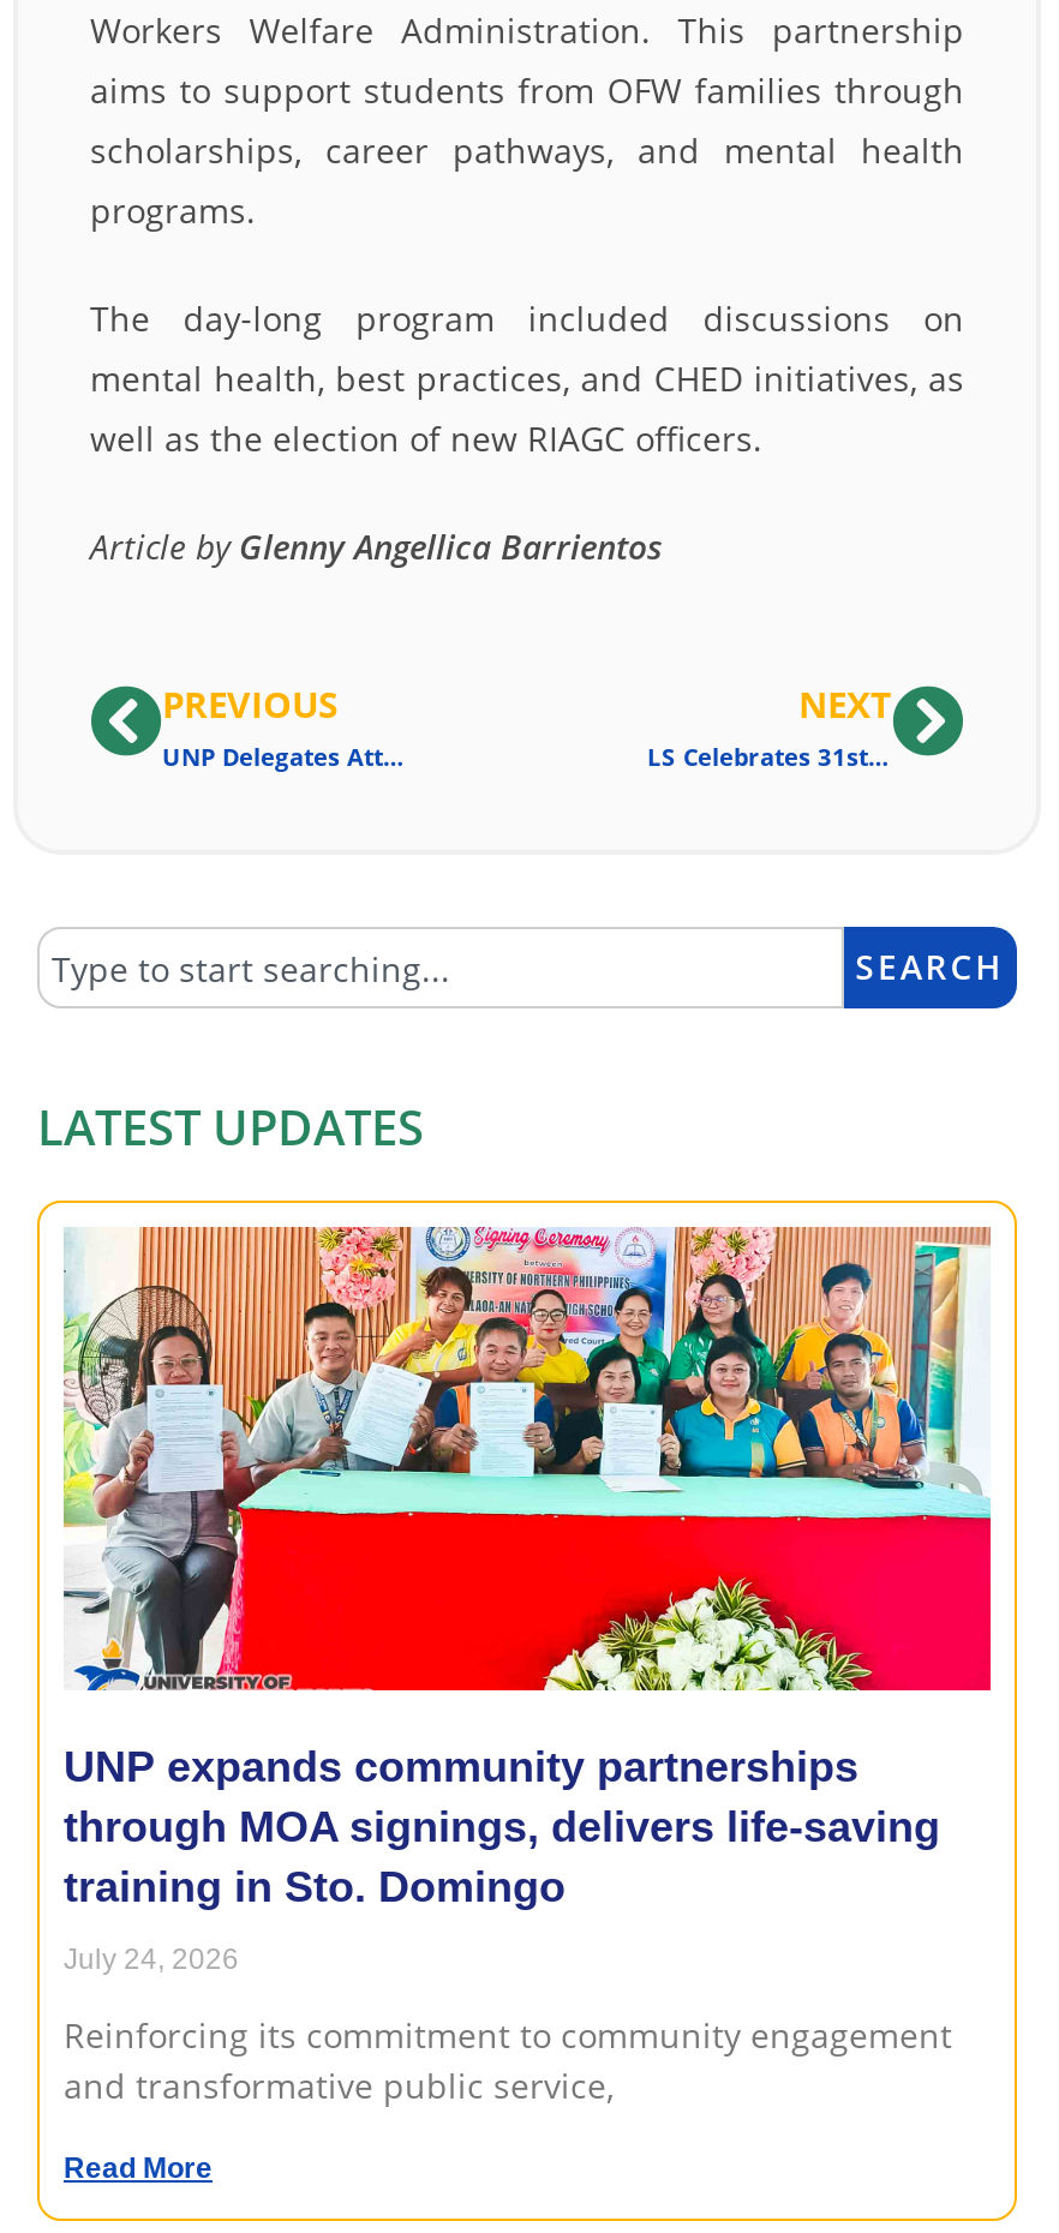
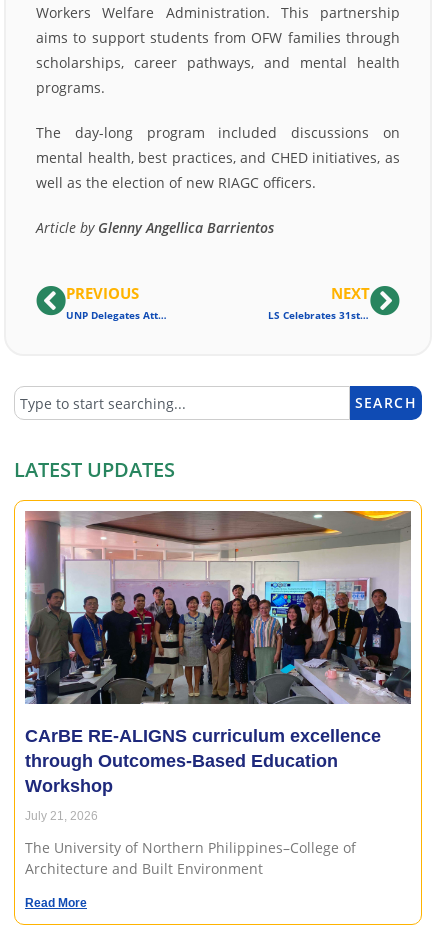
[61,1225,993,1911] [image] | UNP expands community partnerships | through MOA signings, delivers life-saving | training in Sto. Domingo -> [24,510,412,796] [image] | CArBE RE-ALIGNS curriculum excellence | through Outcomes-Based Education | Workshop
[64,1942,239,1976] July 24, 2026 -> [25,809,98,823] July 21, 2026
[64,2012,952,2108] Reinforcing its commitment to community engagement | and transformative public service, -> [25,838,356,878] The University of Northern Philippines–College of | Architecture and Built Environment

